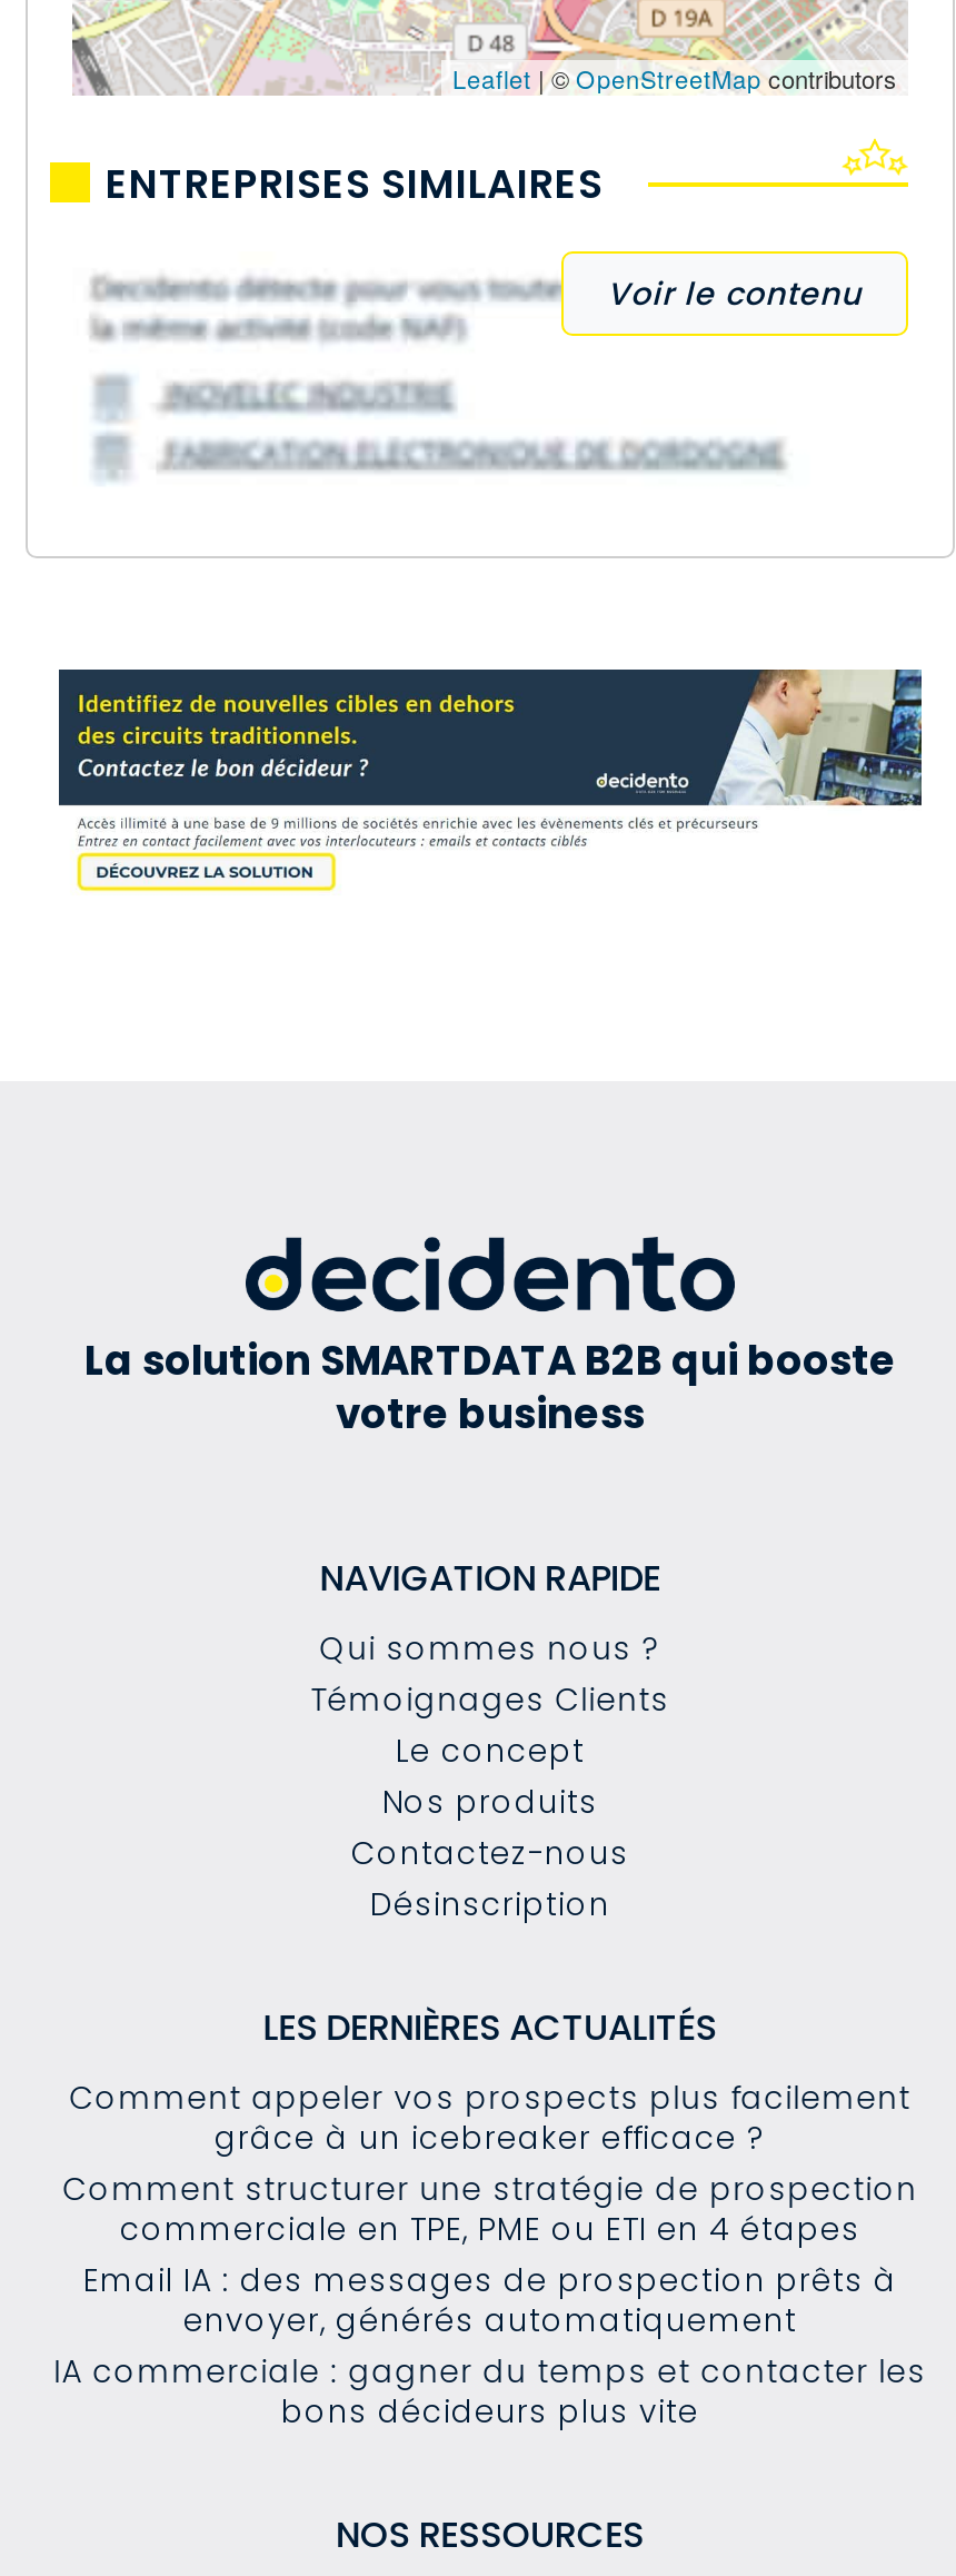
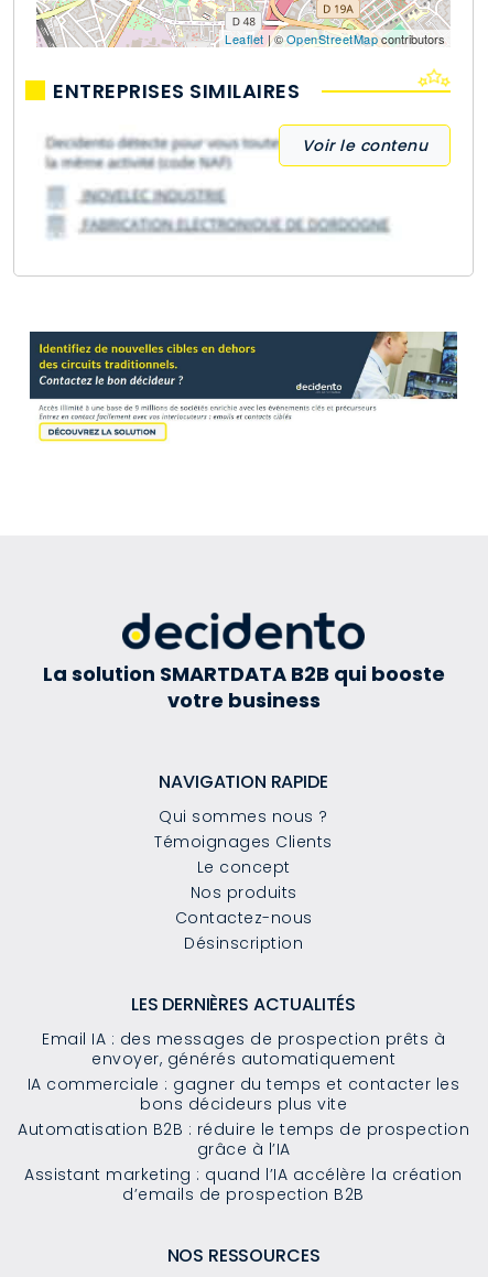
[63,2077,918,2252] Comment appeler vos prospects plus facilement | grâce à un icebreaker efficace ? | Comment structurer une stratégie de prospection | commerciale en TPE, PME ou ETI en 4 étapes -> none
moved [54,2259,926,2435] -> [27,1028,460,1115]: Email IA : des messages de prospection prêts à | envoyer, générés automatiquement | IA commerciale : gagner du temps et contacter les | bons décideurs plus vite
none -> [18,1119,469,1206] Automatisation B2B : réduire le temps de prospection | grâce à l’IA | Assistant marketing : quand l’IA accélère la création | d’emails de prospection B2B

